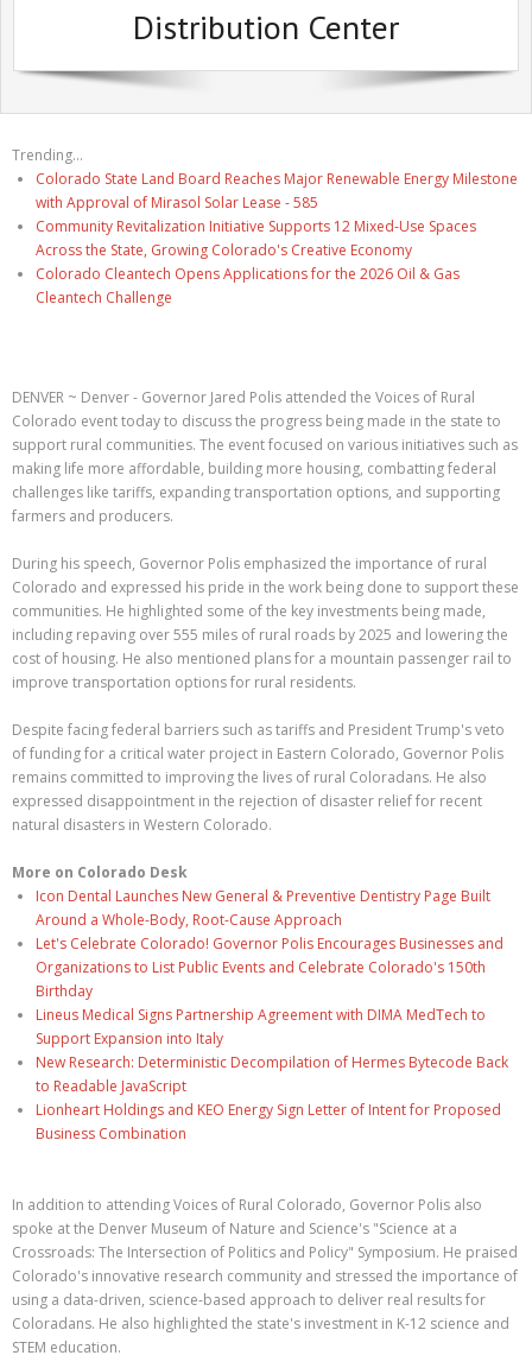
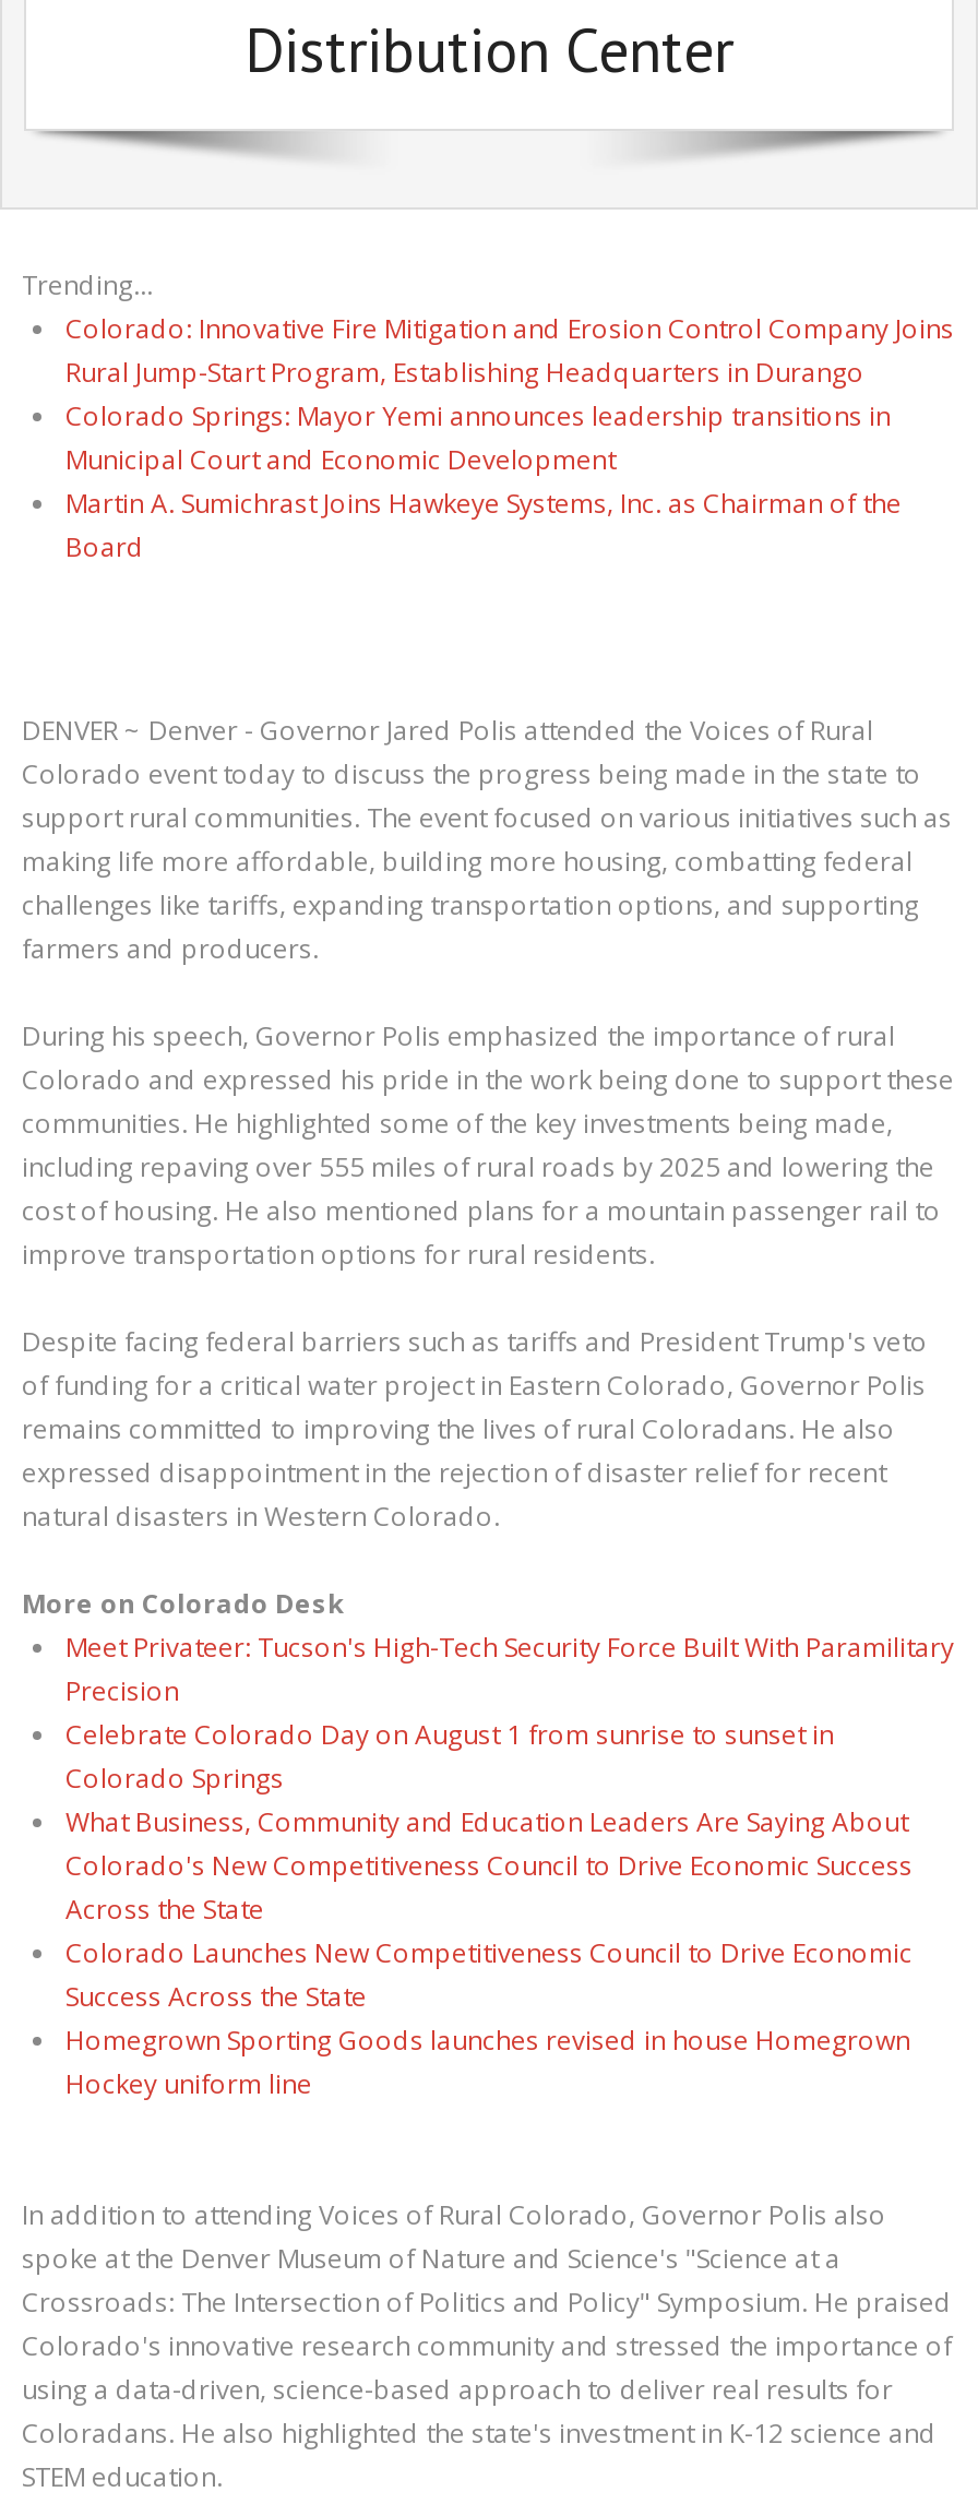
[36,169,518,308] Colorado State Land Board Reaches Major Renewable Energy Milestone | with Approval of Mirasol Solar Lease - 585 | Community Revitalization Initiative Supports 12 Mixed-Use Spaces | Across the State, Growing Colorado's Creative Economy | Colorado Cleantech Opens Applications for the 2026 Oil & Gas | Cleantech Challenge -> [65,310,954,565] Colorado: Innovative Fire Mitigation and Erosion Control Company Joins | Rural Jump-Start Program, Establishing Headquarters in Durango | Colorado Springs: Mayor Yemi announces leadership transitions in | Municipal Court and Economic Development | Martin A. Sumichrast Joins Hawkeye Systems, Inc. as Chairman of the | Board
[36,886,508,1144] Icon Dental Launches New General & Preventive Dentistry Page Built | Around a Whole-Body, Root-Cause Approach | Let's Celebrate Colorado! Governor Polis Encourages Businesses and | Organizations to List Public Events and Celebrate Colorado's 150th | Birthday | Lineus Medical Signs Partnership Agreement with DIMA MedTech to | Support Expansion into Italy | New Research: Deterministic Decompilation of Hermes Bytecode Back | to Readable JavaScript | Lionheart Holdings and KEO Energy Sign Letter of Intent for Proposed | Business Combination -> [65,1629,954,2102] Meet Privateer: Tucson's High-Tech Security Force Built With Paramilitary | Precision | Celebrate Colorado Day on August 1 from sunrise to sunset in | Colorado Springs | What Business, Community and Education Leaders Are Saying About | Colorado's New Competitiveness Council to Drive Economic Success | Across the State | Colorado Launches New Competitiveness Council to Drive Economic | Success Across the State | Homegrown Sporting Goods launches revised in house Homegrown | Hockey uniform line

